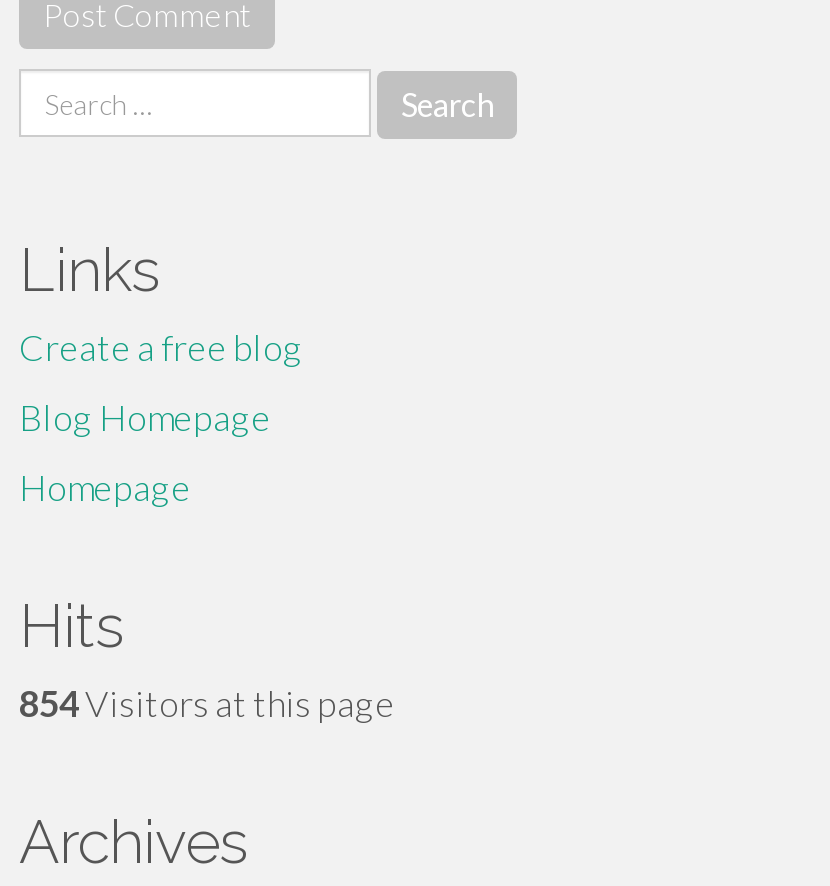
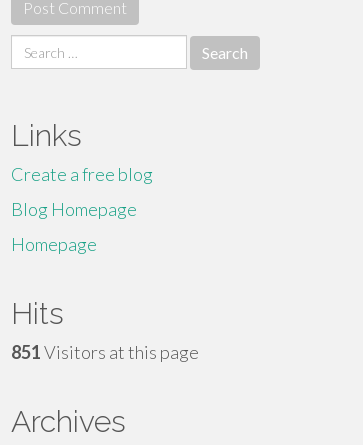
[19,681,395,725] 854Visitors at this page -> [11,341,199,363] 851Visitors at this page

